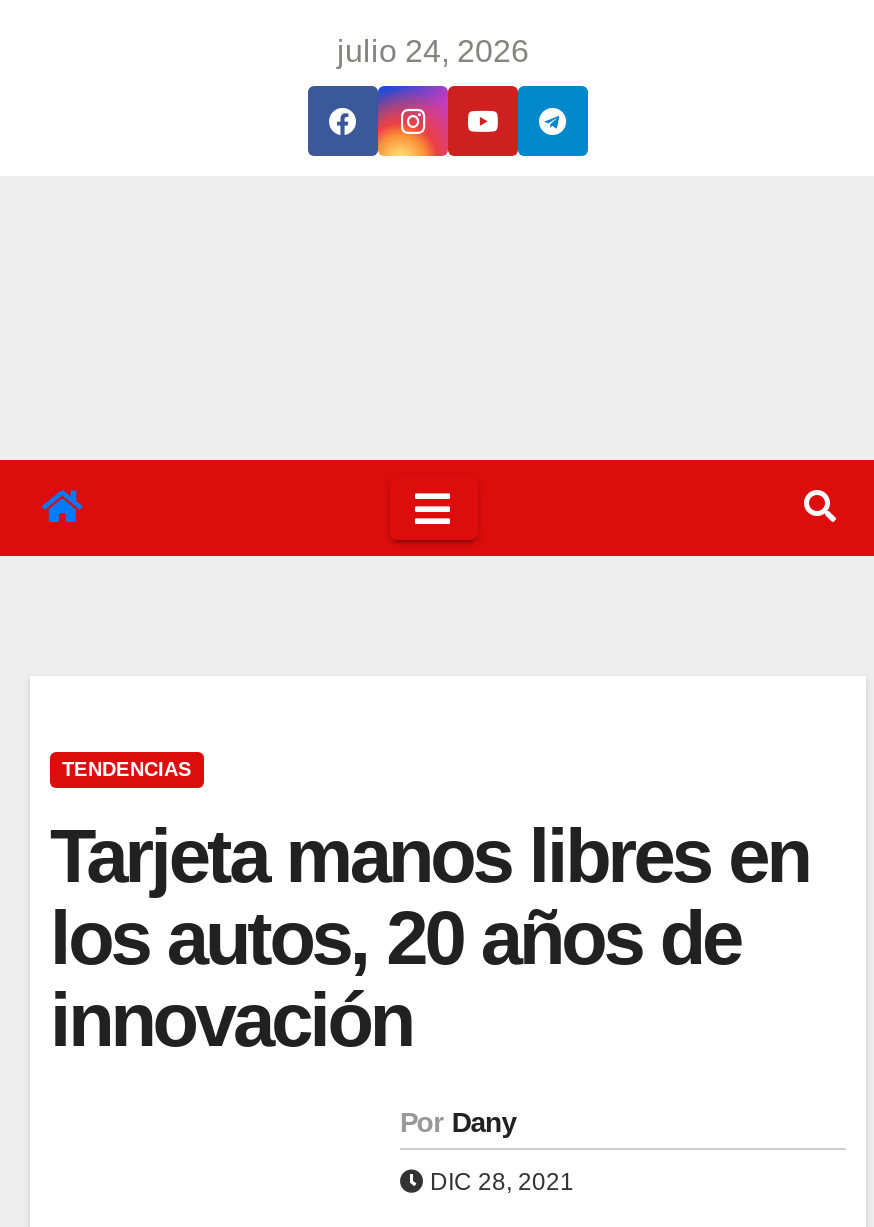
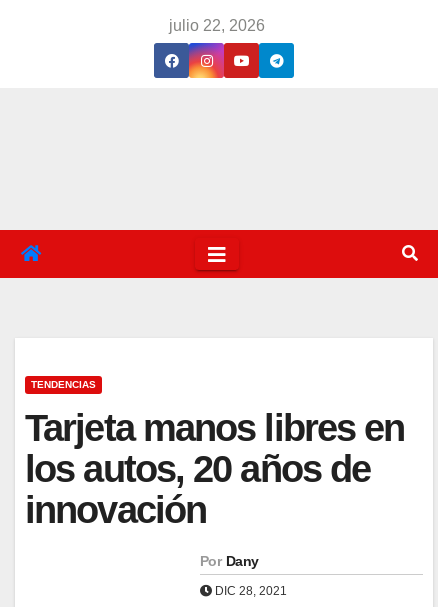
[337,34,529,68] julio 24, 2026 -> [168,17,264,34] julio 22, 2026

